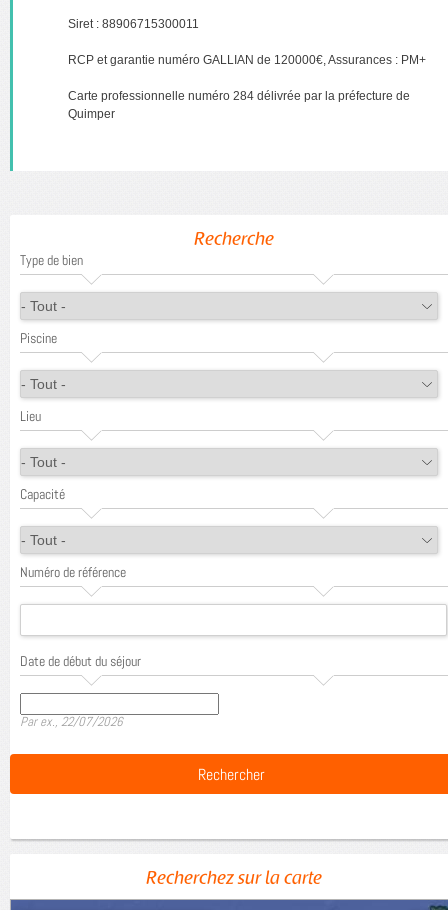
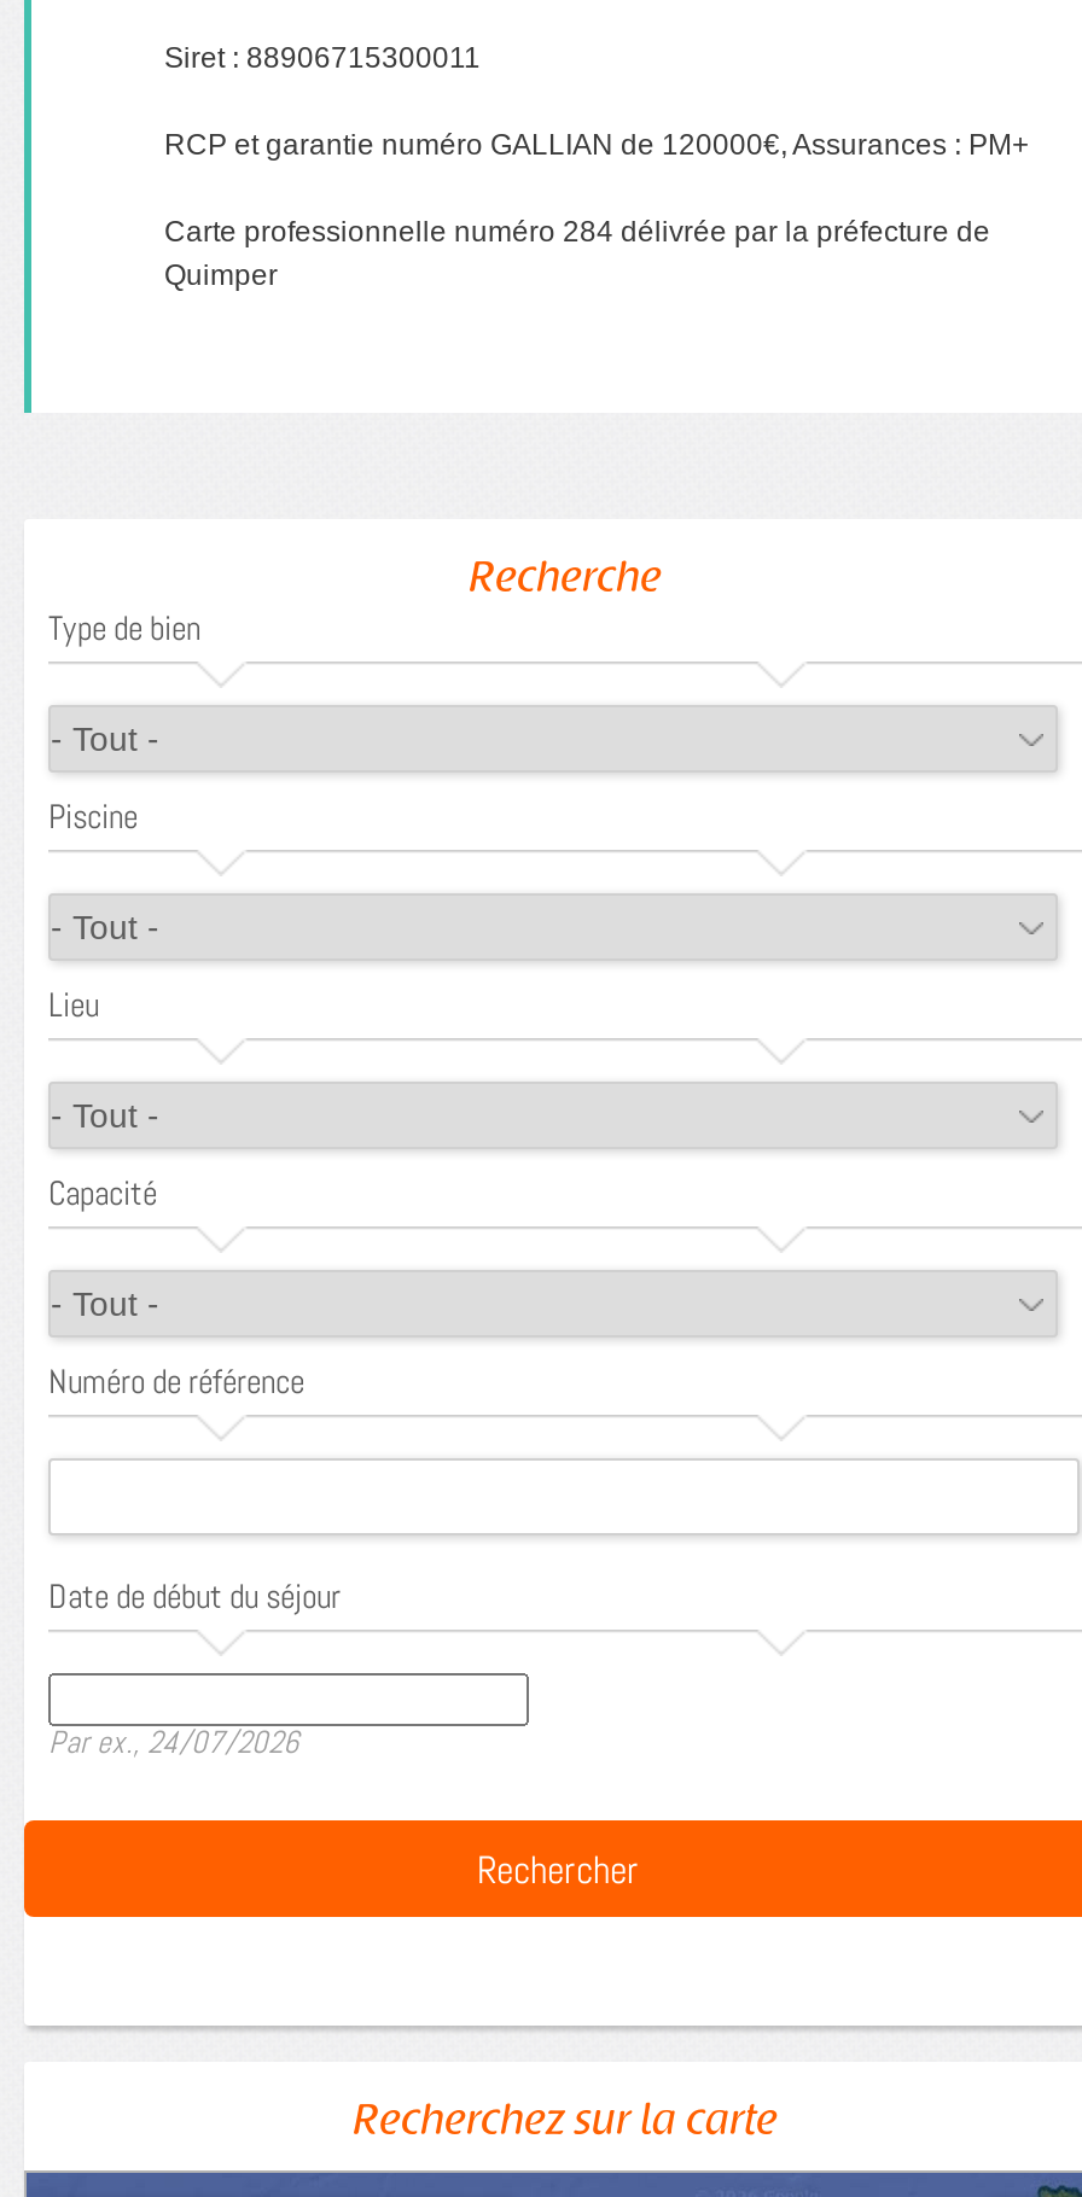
[20,713,123,730] Par ex., 22/07/2026 -> [48,1721,299,1762] Par ex., 24/07/2026

